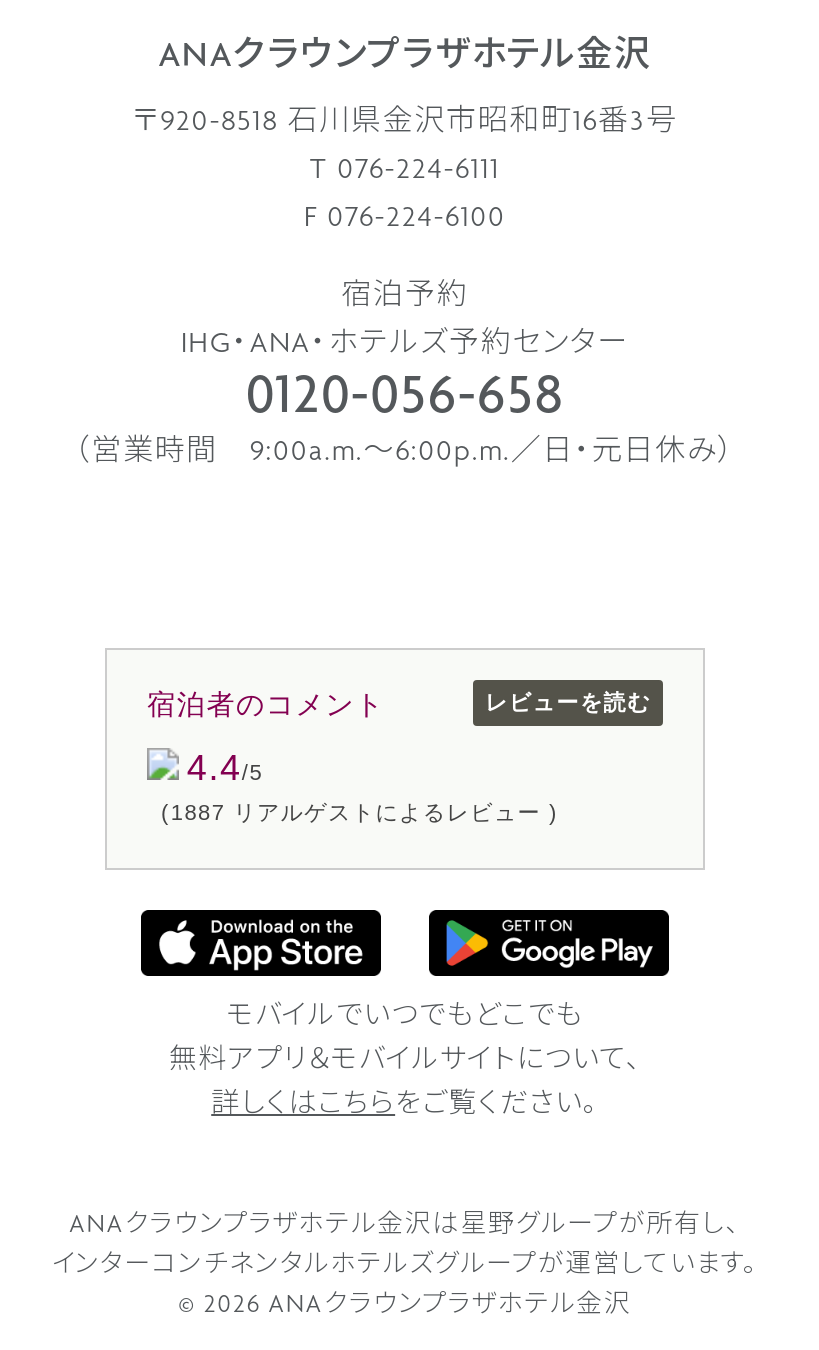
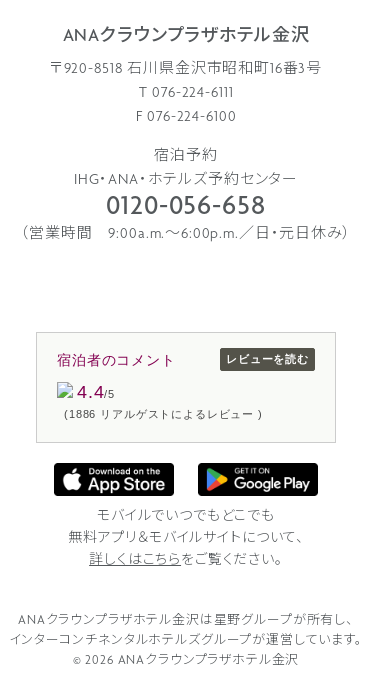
[161,800,559,824] (1887 リアルゲストによるレビュー ) -> [64,408,263,420] (1886 リアルゲストによるレビュー )

